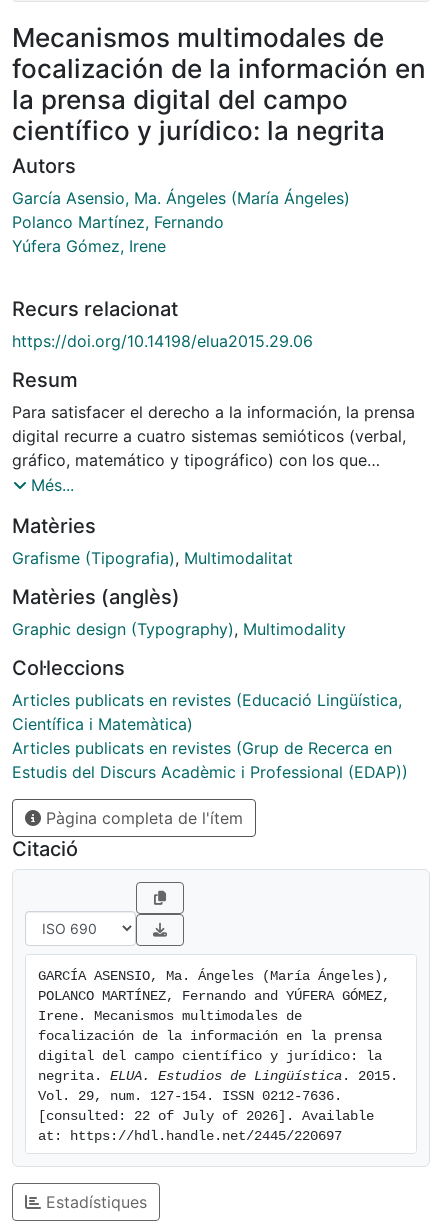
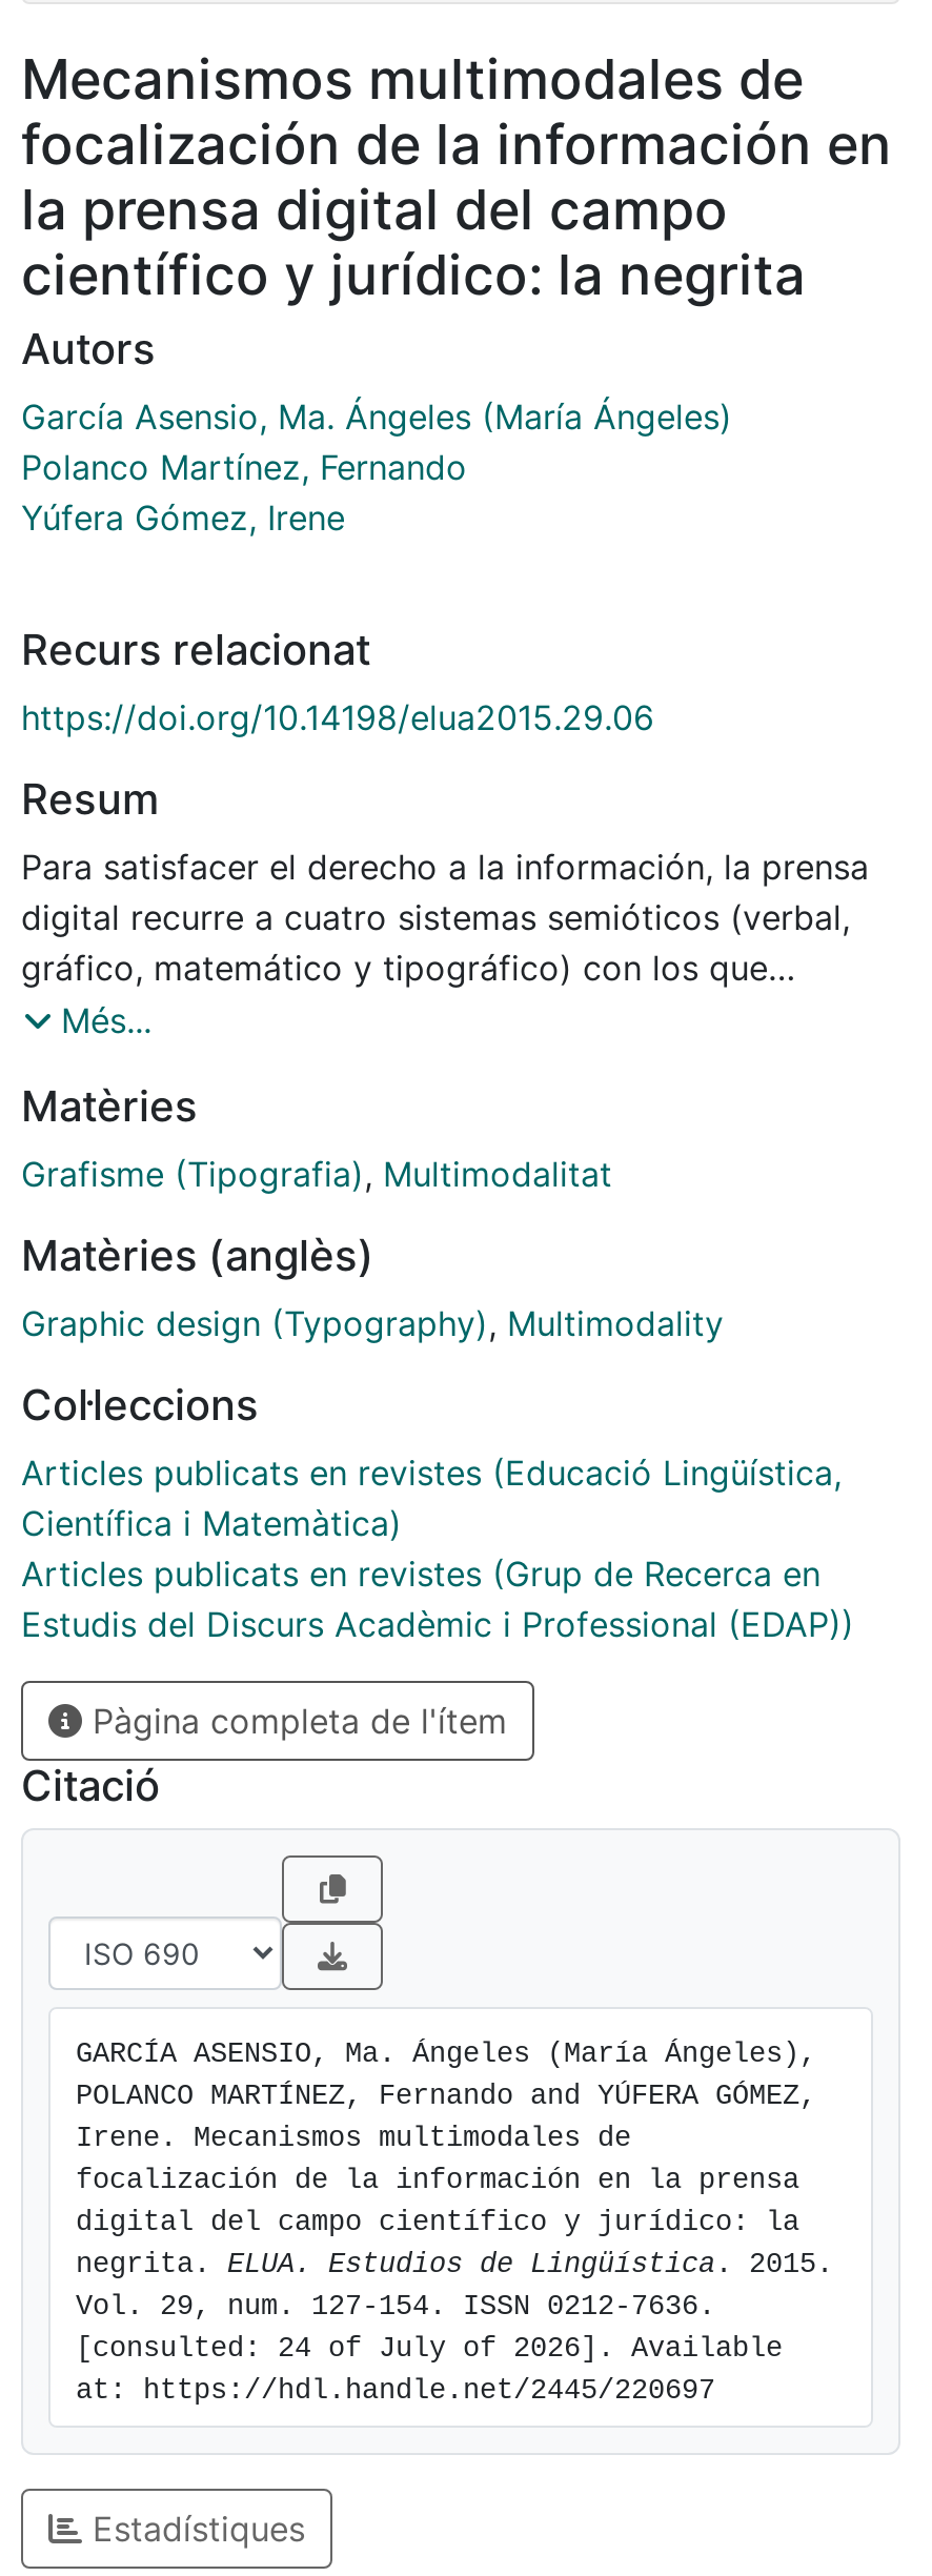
[38,1109,374,1124] [consulted: 22 of July of 2026]. Available -> [76,2334,783,2365] [consulted: 24 of July of 2026]. Available

